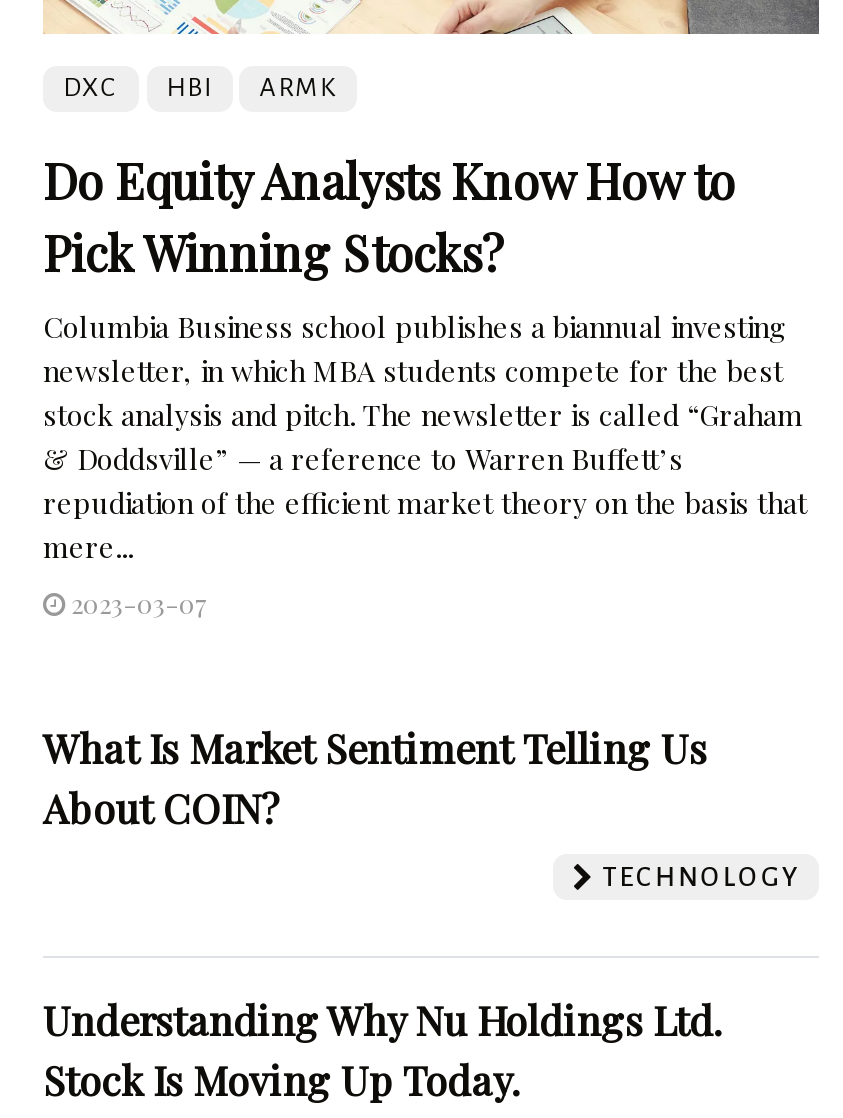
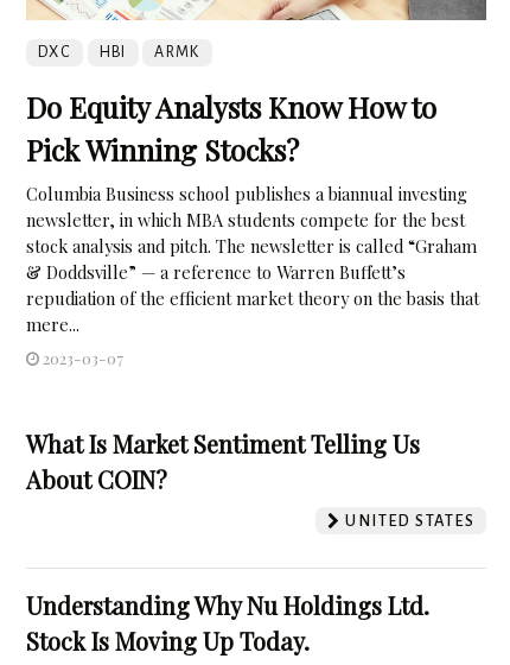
[595,861,799,891] TECHNOLOGY -> [341,511,474,529] UNITED STATES

